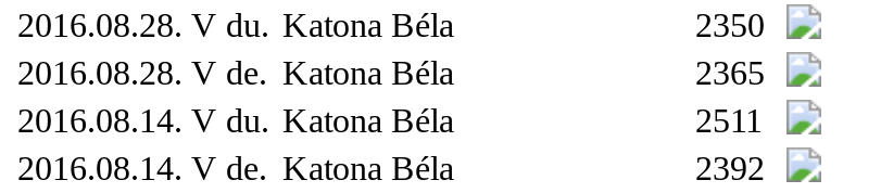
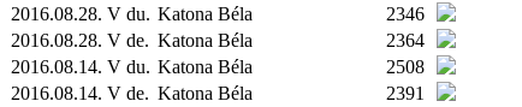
[695,6,765,43] 2350 -> [386,3,425,24] 2346
[695,54,765,91] 2365 -> [386,30,425,50] 2364
[695,102,763,139] 2511 -> [386,56,425,77] 2508
[695,149,765,186] 2392 -> [386,83,425,103] 2391

